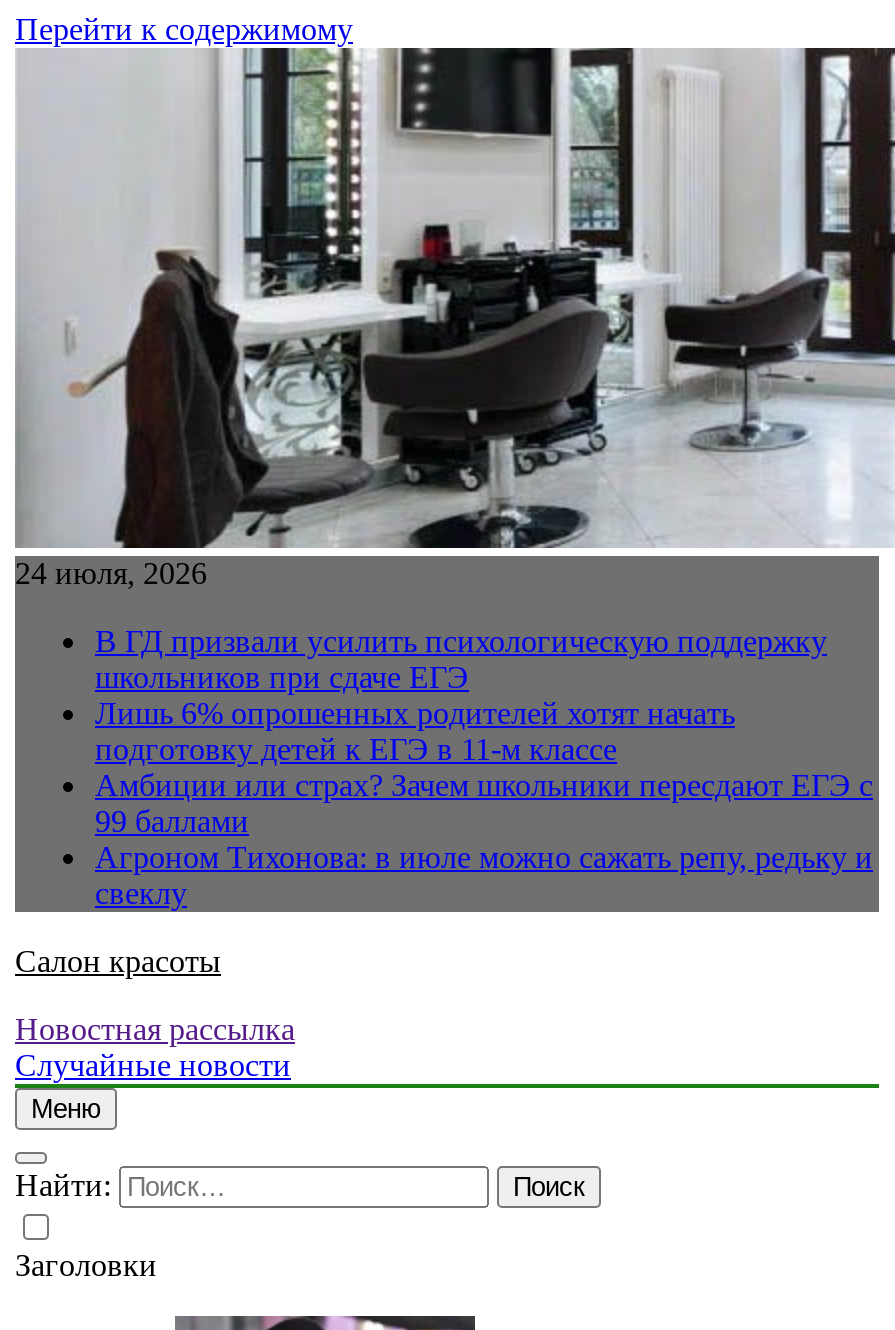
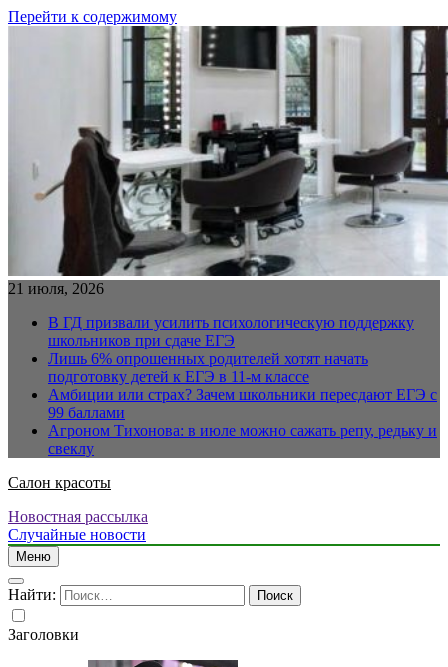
[15,556,207,590] 24 июля, 2026 -> [8,280,104,297] 21 июля, 2026

